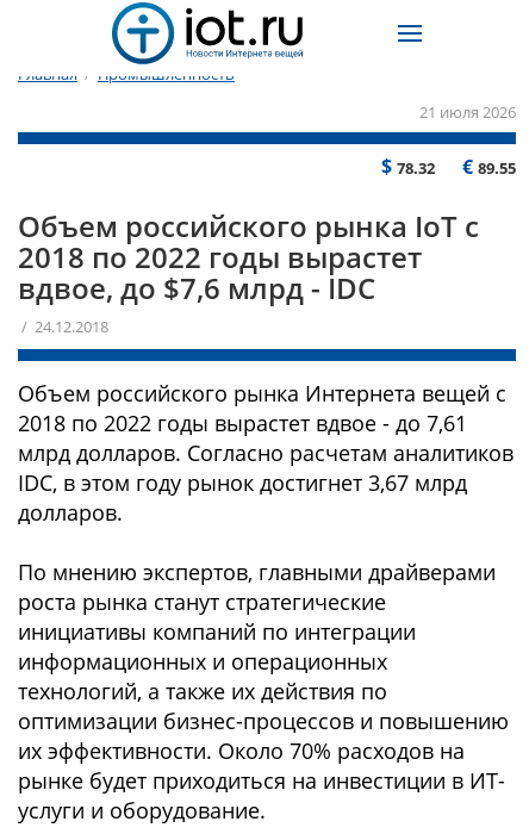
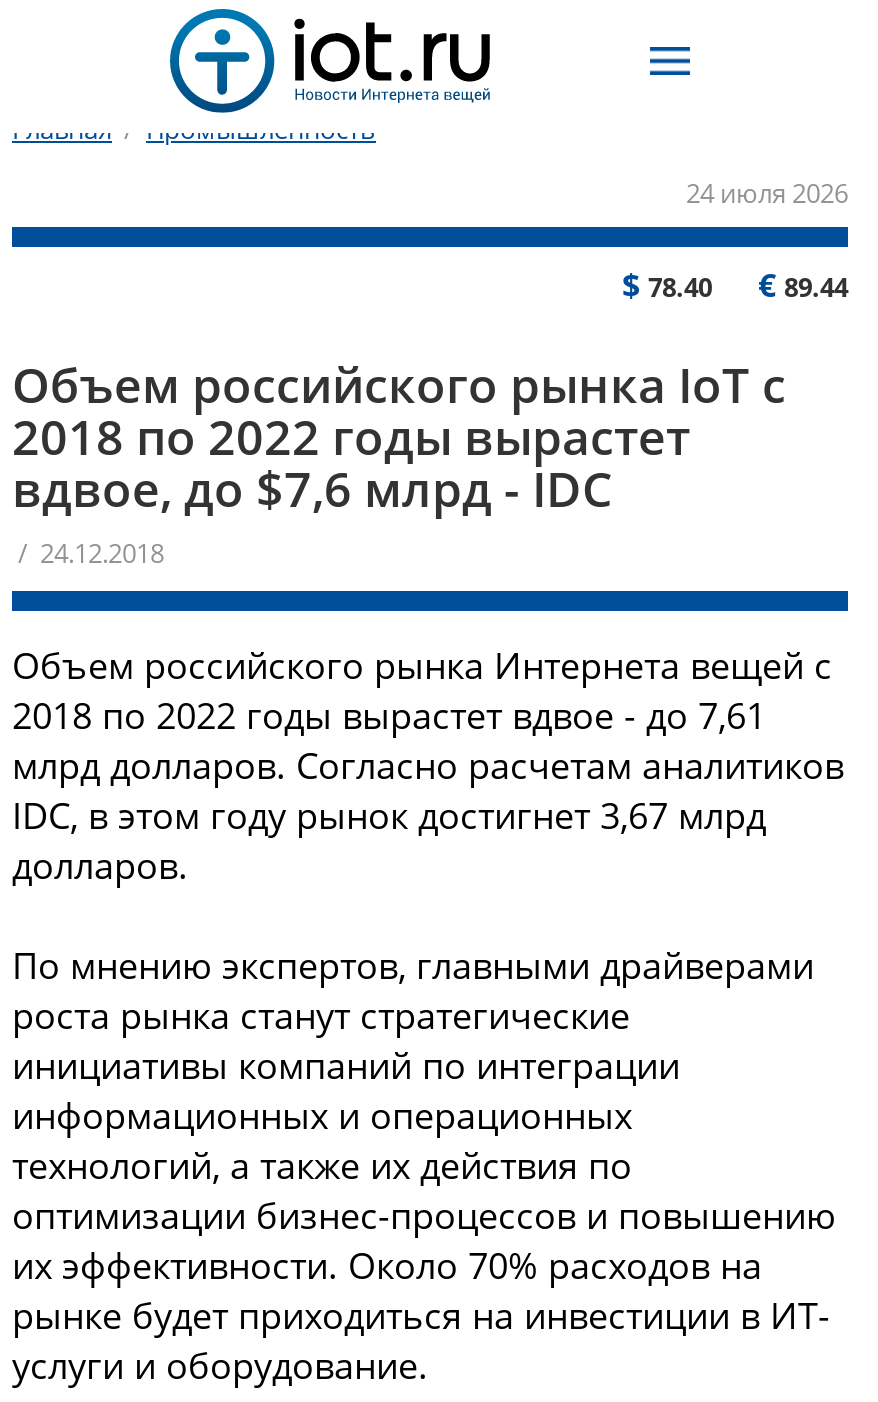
[419,101,516,123] 21 июля 2026 -> [686,175,848,211] 24 июля 2026
[381,154,435,180] $78.32 -> [622,263,712,307] $78.40
[462,154,516,180] €89.55 -> [758,263,848,307] €89.44

